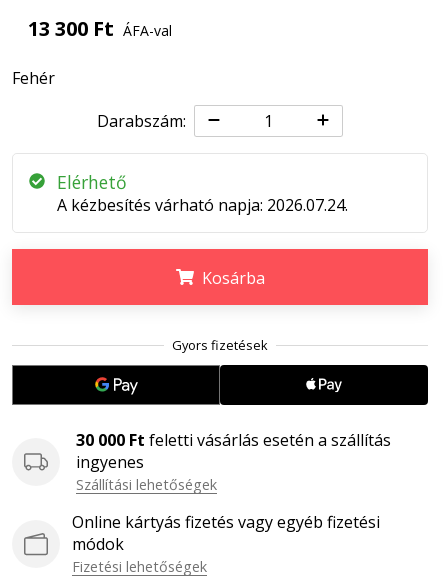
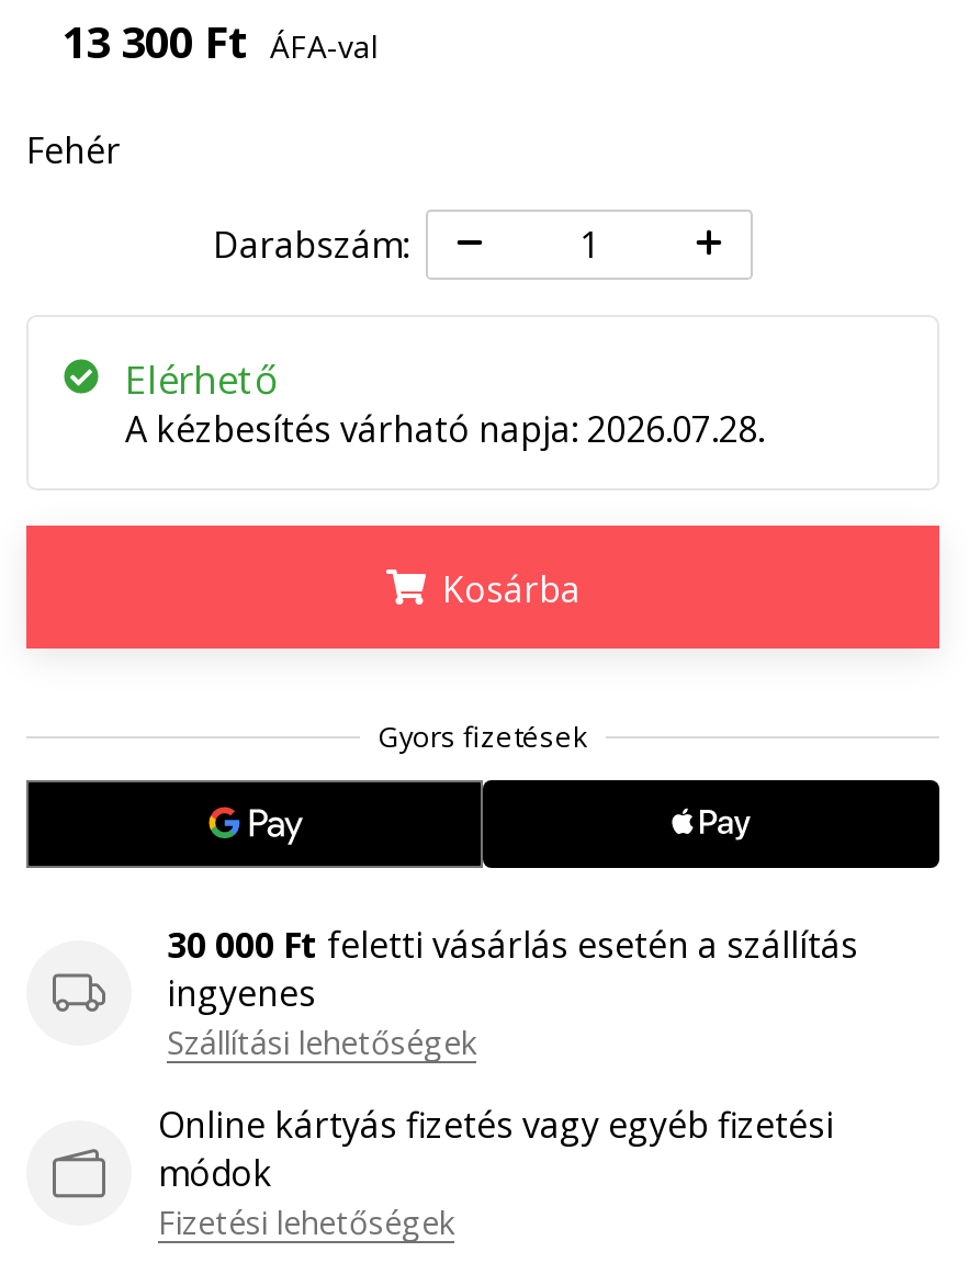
[57,194,348,216] A kézbesítés várható napja: 2026.07.24. -> [125,405,764,453] A kézbesítés várható napja: 2026.07.28.

